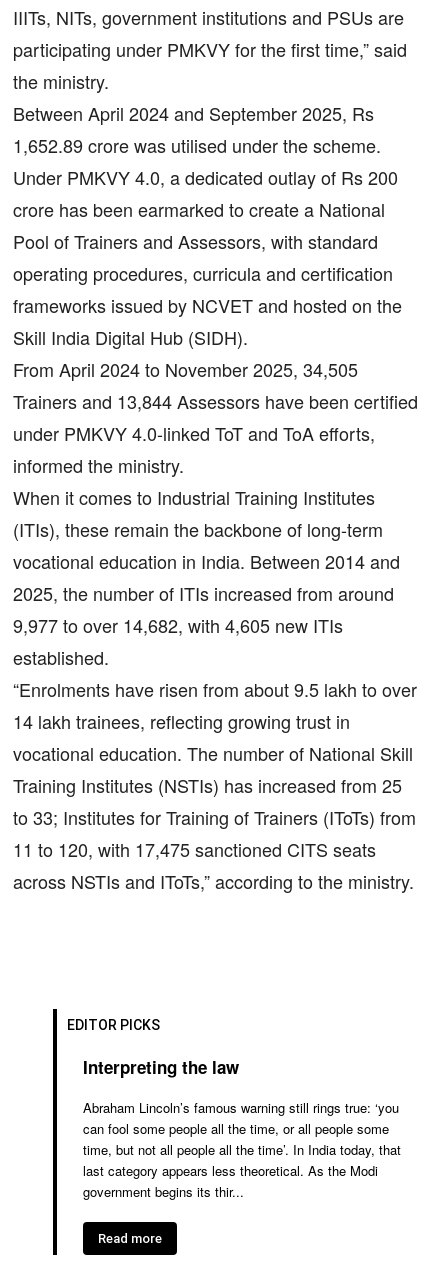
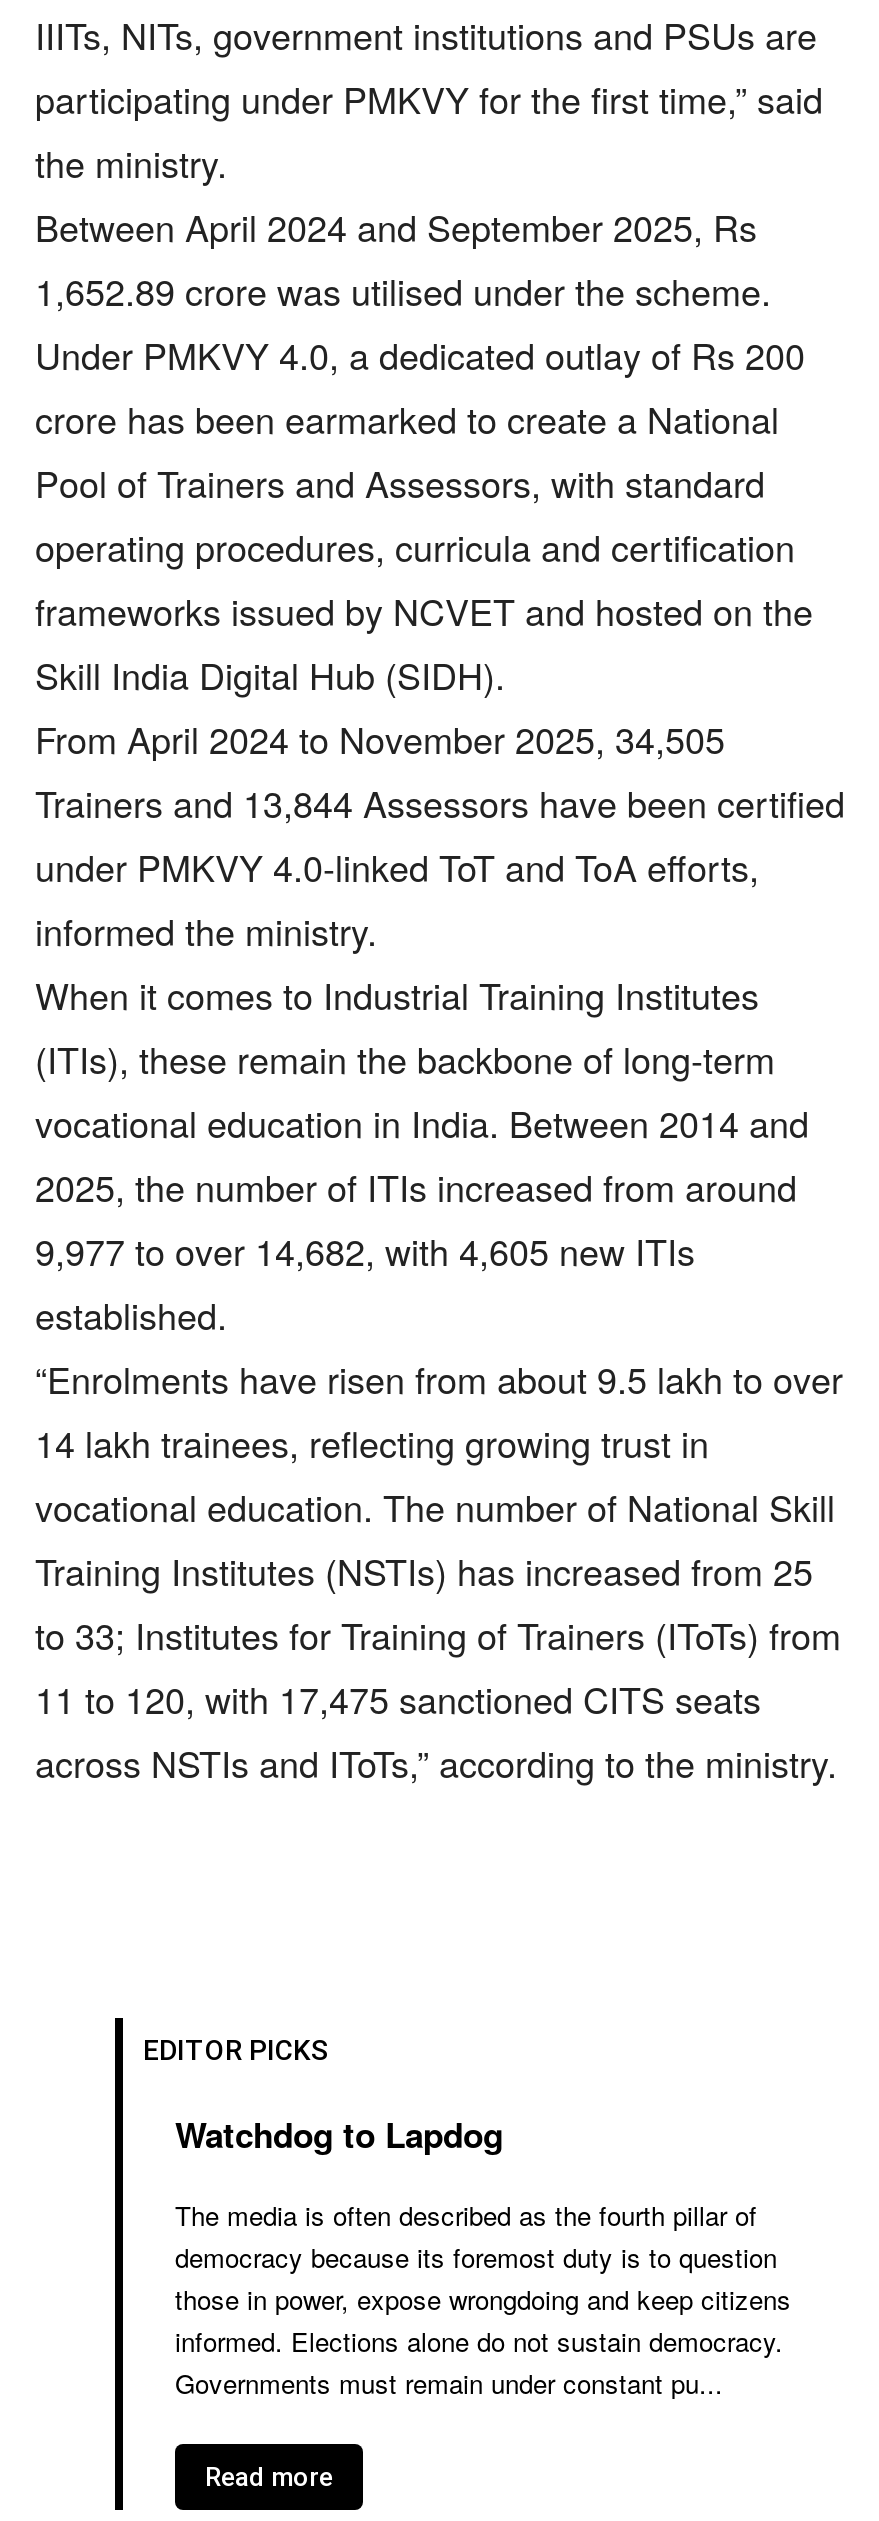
[83,1055,239,1079] Interpreting the law -> [175,2111,503,2159] Watchdog to Lapdog
[83,1098,401,1201] Abraham Lincoln’s famous warning still rings true: ‘you | can fool some people all the time, or all people some | time, but not all people all the time’. In India today, that | last category appears less theoretical. As the Modi | government begins its thir... -> [175,2197,791,2403] The media is often described as the fourth pillar of | democracy because its foremost duty is to question | those in power, expose wrongdoing and keep citizens | informed. Elections alone do not sustain democracy. | Governments must remain under constant pu...

